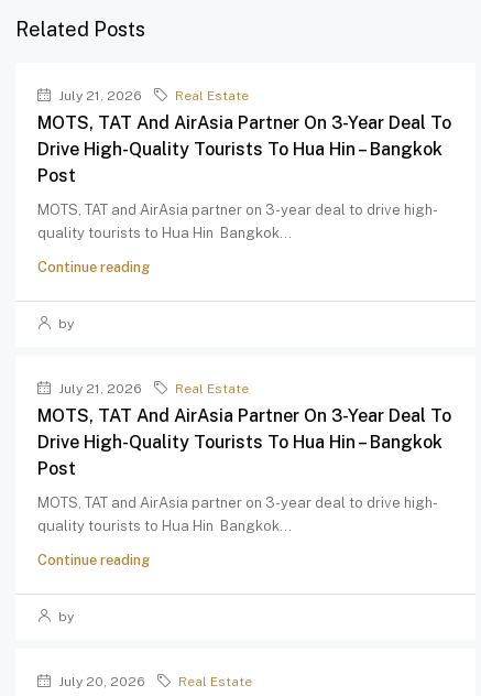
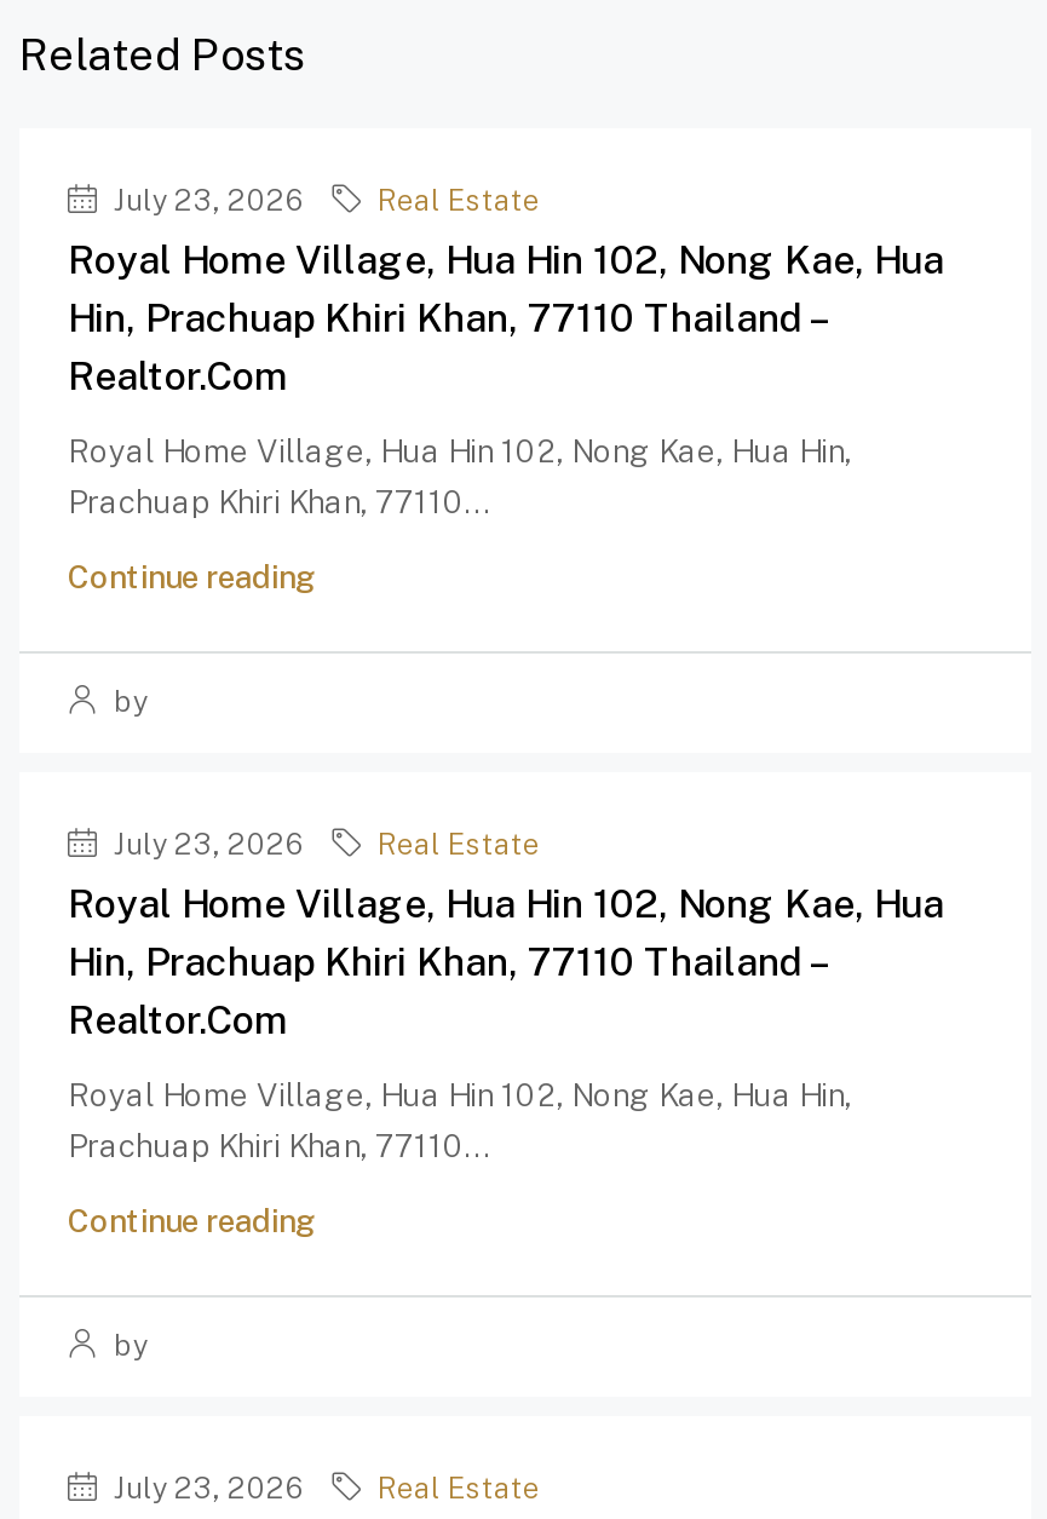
[55,88,142,104] July 21, 2026 -> [107,185,305,219] July 23, 2026
[37,113,451,186] MOTS, TAT And AirAsia Partner On 3-Year Deal To | Drive High-Quality Tourists To Hua Hin – Bangkok | Post -> [68,238,944,400] Royal Home Village, Hua Hin 102, Nong Kae, Hua | Hin, Prachuap Khiri Khan, 77110 Thailand – | Realtor.com
[37,202,438,242] MOTS, TAT and AirAsia partner on 3-year deal to drive high- | quality tourists to Hua Hin Bangkok... -> [68,434,852,521] Royal Home Village, Hua Hin 102, Nong Kae, Hua Hin, | Prachuap Khiri Khan, 77110...
[55,381,142,397] July 21, 2026 -> [107,829,305,863] July 23, 2026
[37,406,451,479] MOTS, TAT And AirAsia Partner On 3-Year Deal To | Drive High-Quality Tourists To Hua Hin – Bangkok | Post -> [68,882,944,1044] Royal Home Village, Hua Hin 102, Nong Kae, Hua | Hin, Prachuap Khiri Khan, 77110 Thailand – | Realtor.com
[37,495,438,534] MOTS, TAT and AirAsia partner on 3-year deal to drive high- | quality tourists to Hua Hin Bangkok... -> [68,1078,852,1165] Royal Home Village, Hua Hin 102, Nong Kae, Hua Hin, | Prachuap Khiri Khan, 77110...
[55,674,145,690] July 20, 2026 -> [107,1473,305,1506] July 23, 2026

